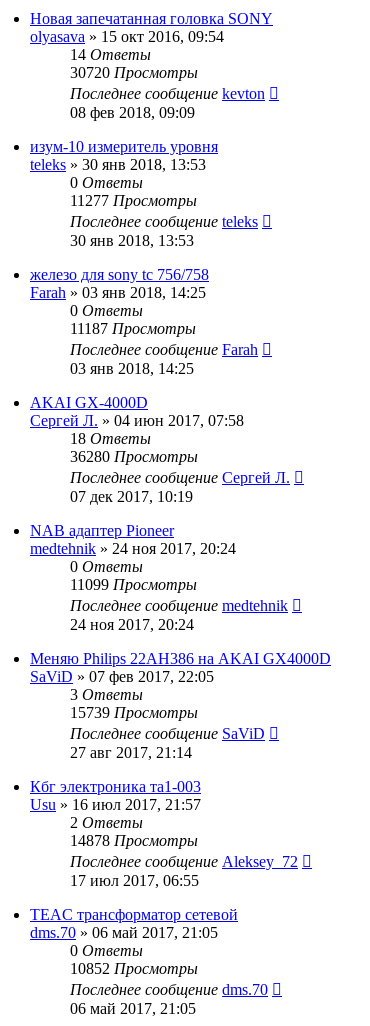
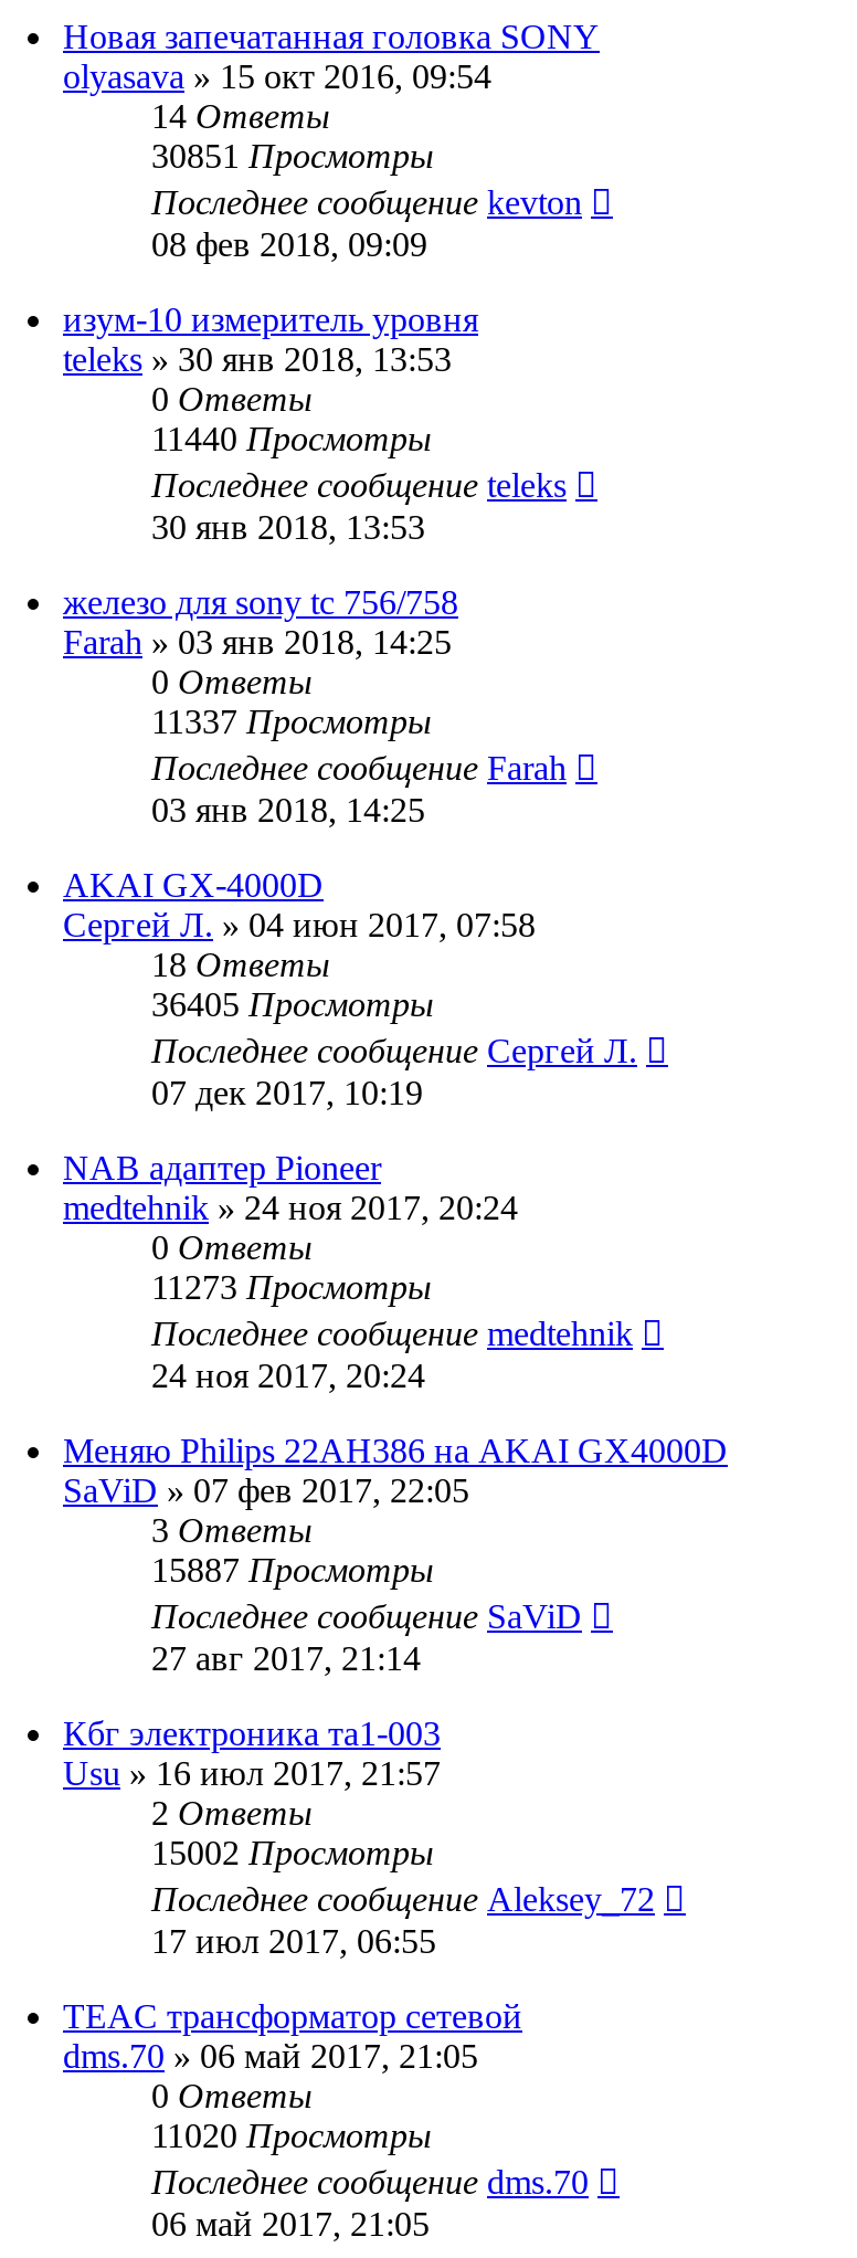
[70,64,198,81] 30720 Просмотры -> [151,137,434,174] 30851 Просмотры
[70,192,197,209] 11277 Просмотры -> [151,420,432,457] 11440 Просмотры
[70,320,196,337] 11187 Просмотры -> [151,702,432,740] 11337 Просмотры
[70,448,198,465] 36280 Просмотры -> [151,985,434,1023] 36405 Просмотры
[70,576,197,593] 11099 Просмотры -> [151,1268,432,1306] 11273 Просмотры
[70,704,198,721] 15739 Просмотры -> [151,1551,434,1588] 15887 Просмотры
[70,832,198,849] 14878 Просмотры -> [151,1834,434,1871] 15002 Просмотры
[70,960,198,977] 10852 Просмотры -> [151,2116,432,2154] 11020 Просмотры

